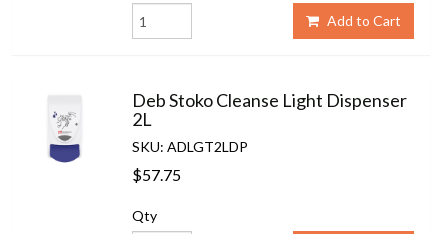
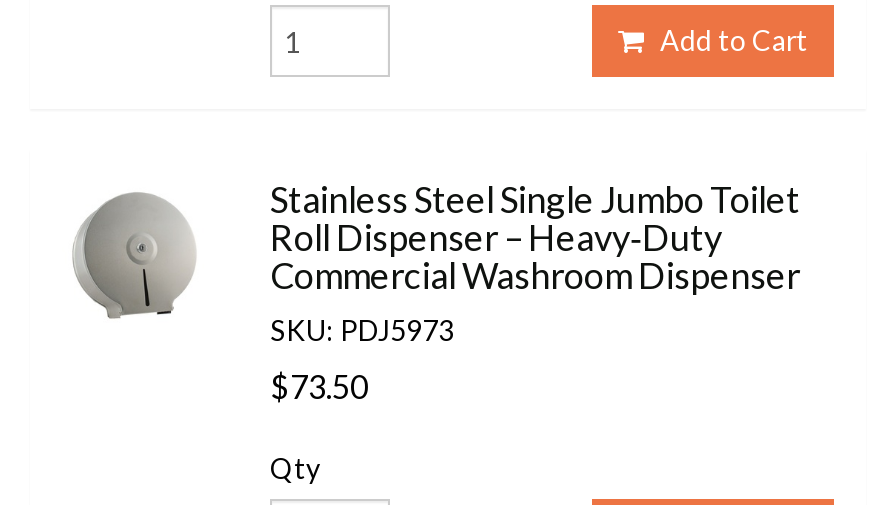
[36,89,407,164] [image] | Deb Stoko Cleanse Light Dispenser | 2L | SKU: ADLGT2LDP -> [72,178,800,348] [image] | Stainless Steel Single Jumbo Toilet | Roll Dispenser – Heavy‑Duty | Commercial Washroom Dispenser | SKU: PDJ5973
[132,165,181,184] $57.75 -> [270,368,368,406] $73.50

